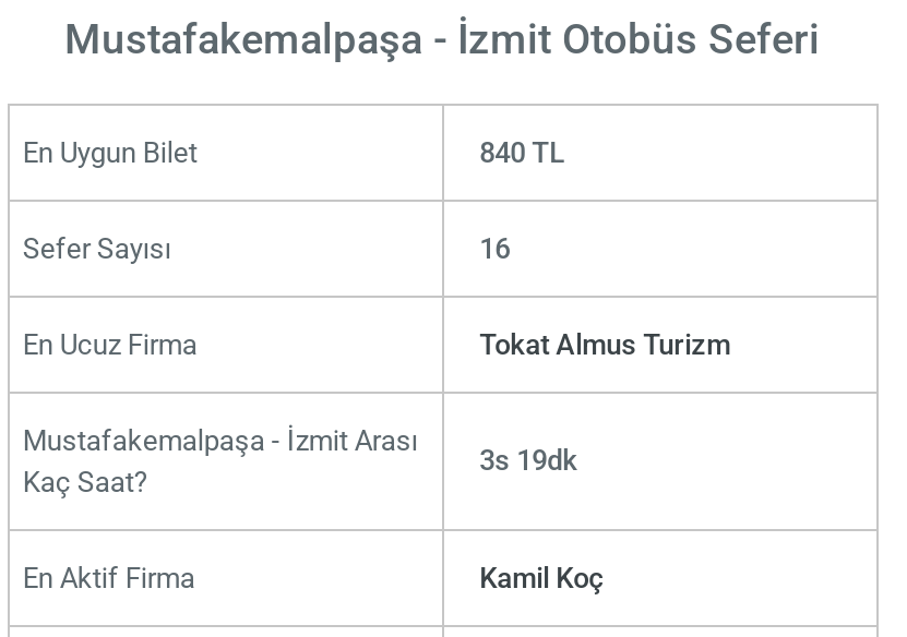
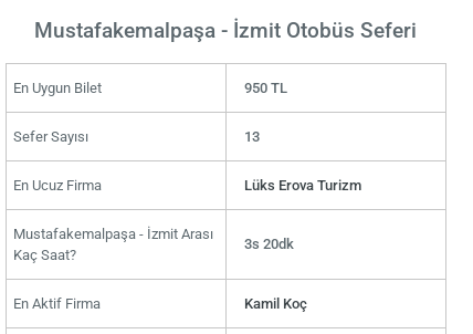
[479,136,565,169] 840 TL -> [244,80,287,96] 950 TL
[479,232,510,265] 16 -> [244,128,260,145] 13
[479,328,730,361] Tokat Almus Turizm -> [244,177,361,193] Lüks Erova Turizm
[479,444,578,476] 3s 19dk -> [244,235,294,252] 3s 20dk

